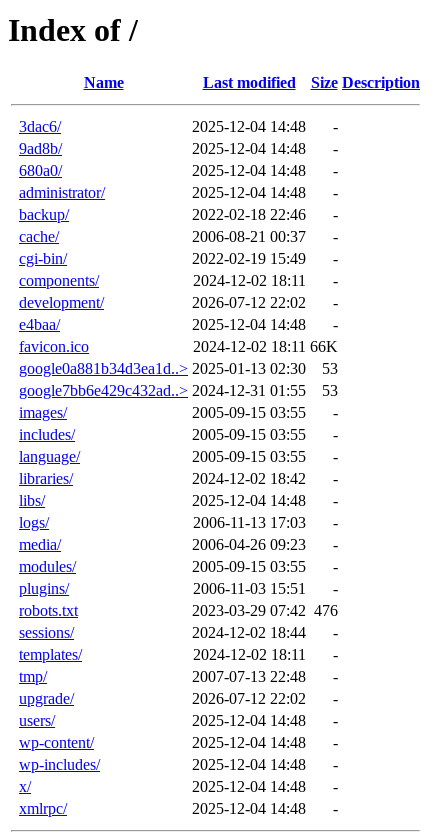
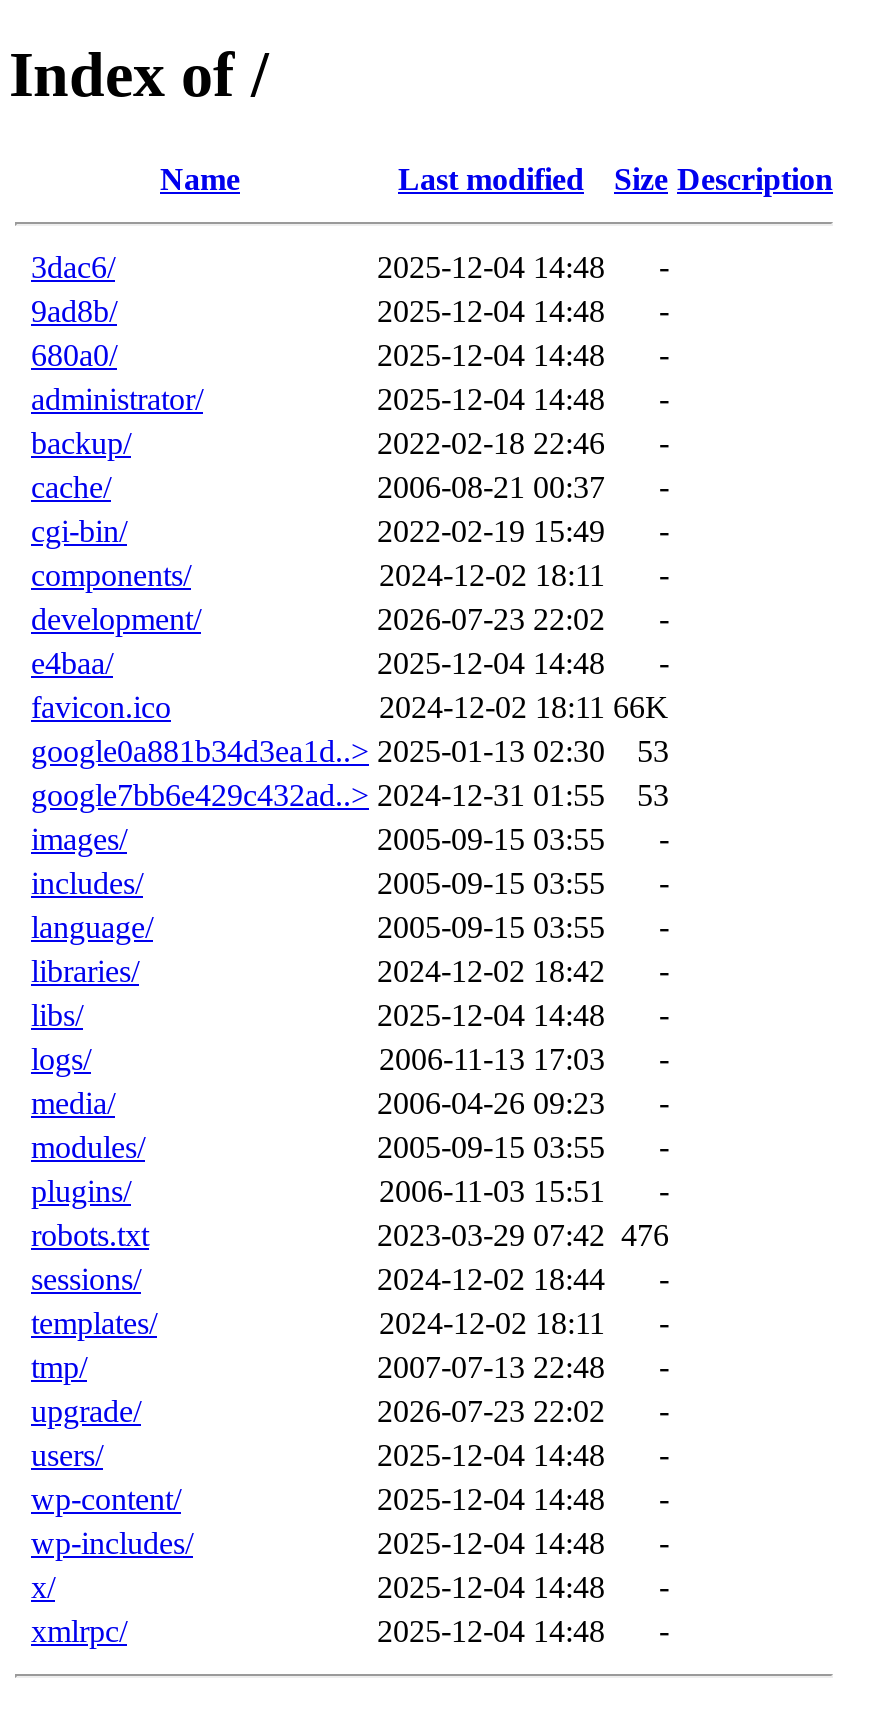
[192,294,306,311] 2026-07-12 22:02 -> [377,602,605,636] 2026-07-23 22:02
[192,690,306,707] 2026-07-12 22:02 -> [377,1394,605,1428] 2026-07-23 22:02

